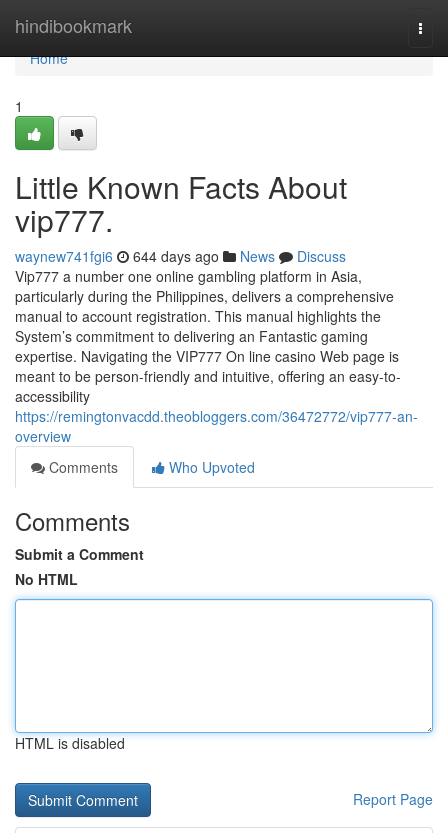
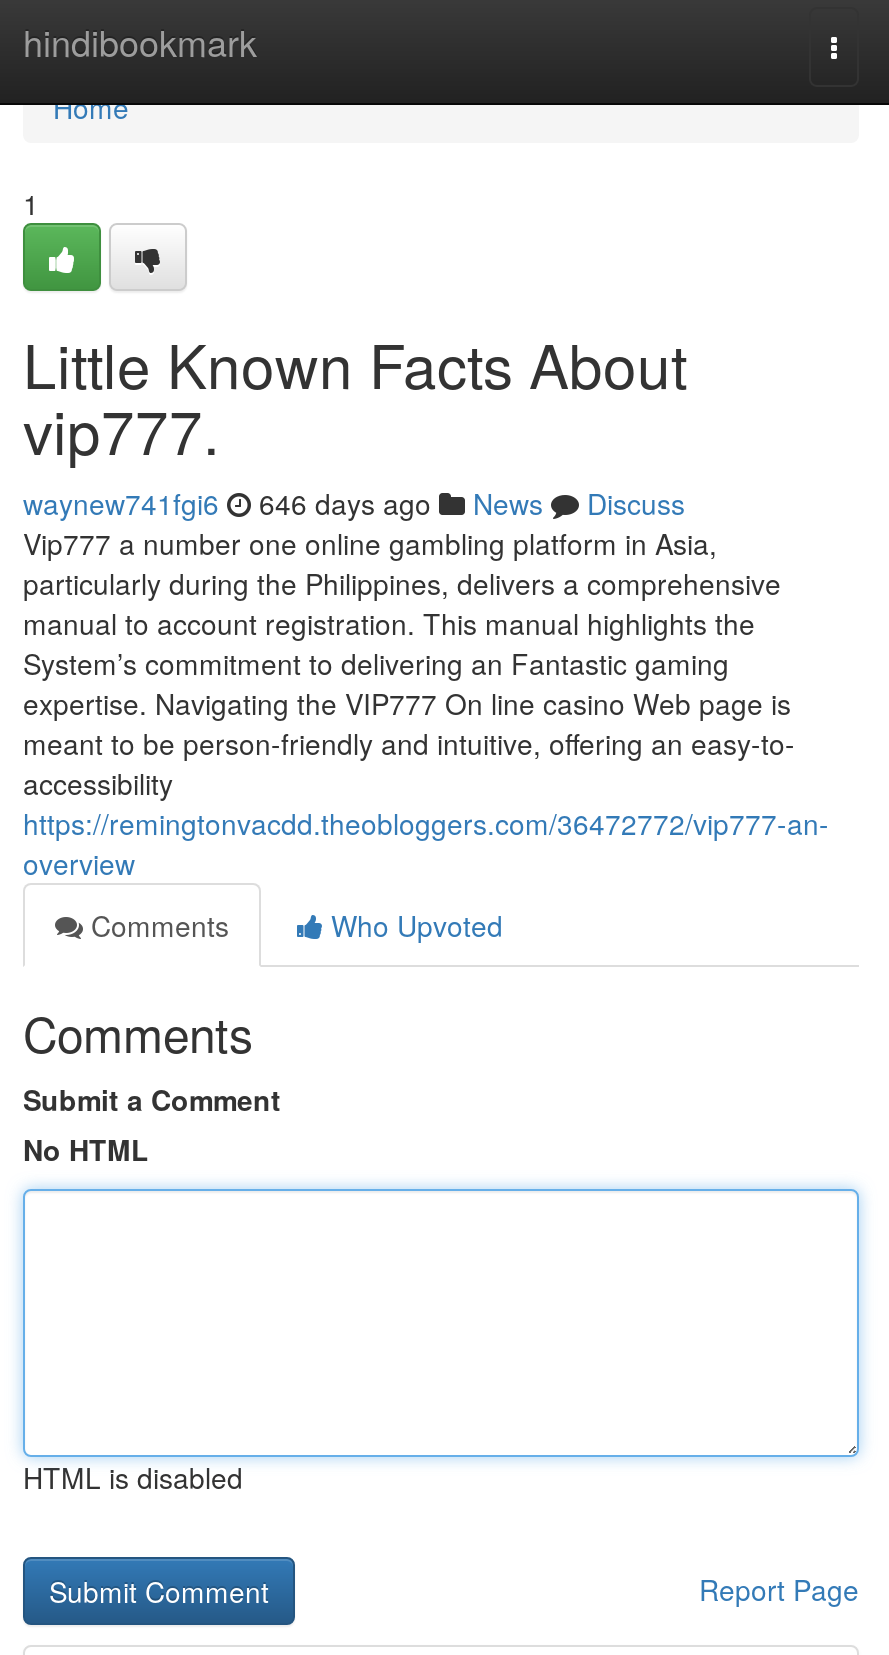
[15,246,346,266] waynew741fgi6 644 days ago News Discuss -> [23,483,685,523] waynew741fgi6 646 days ago News Discuss

